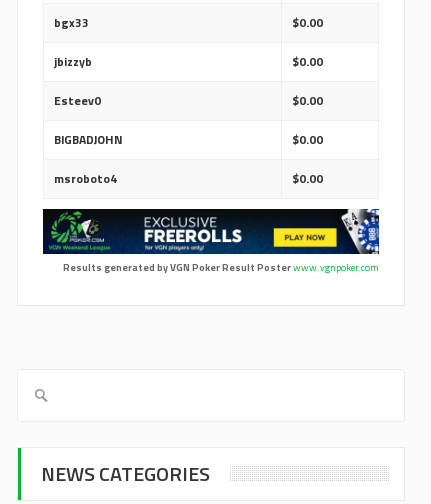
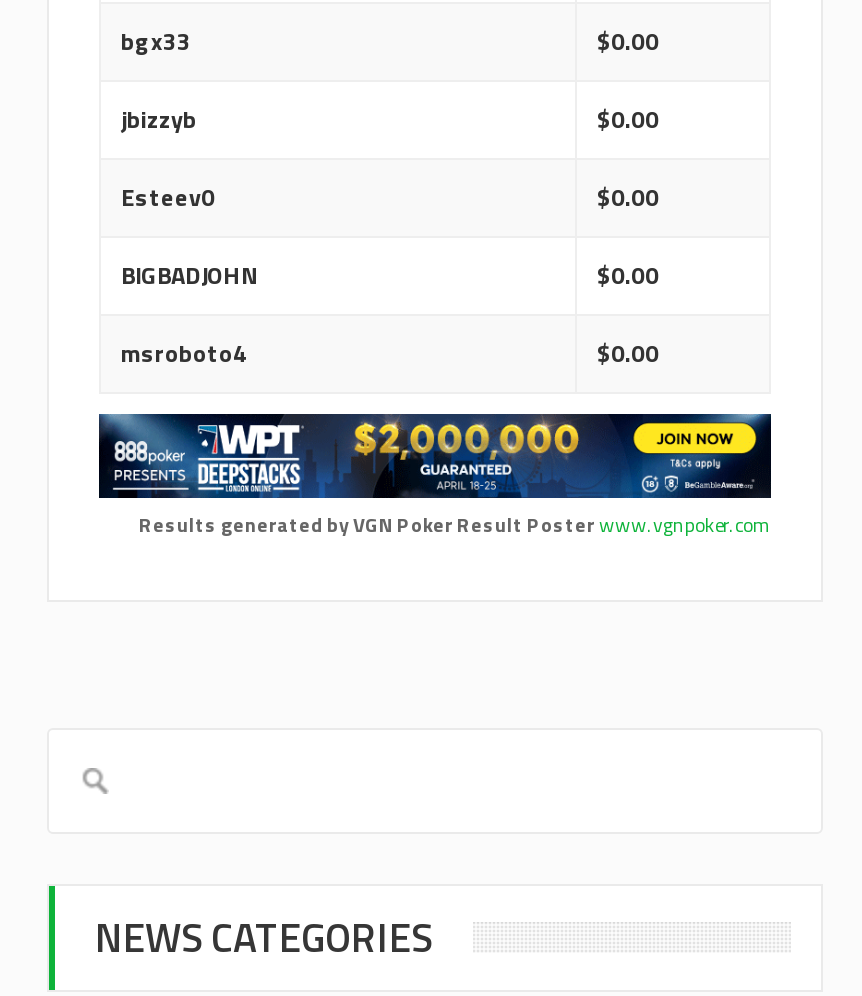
[43,208,380,254] [image] -> [99,413,773,499] [image]

